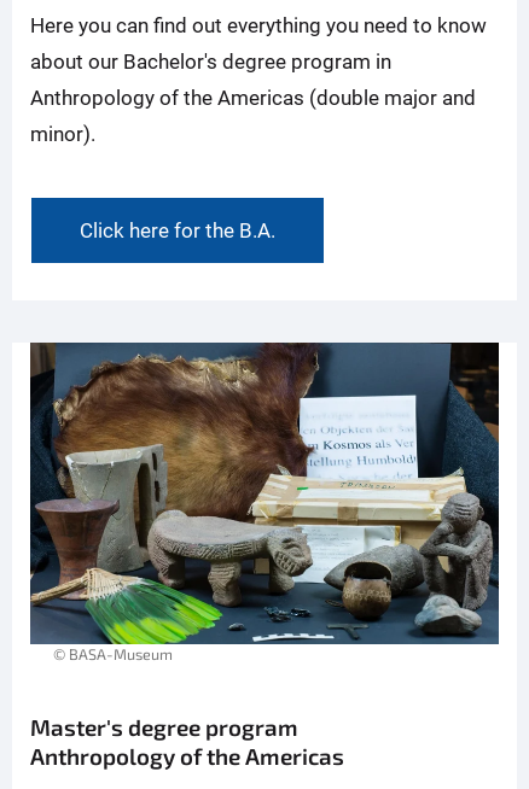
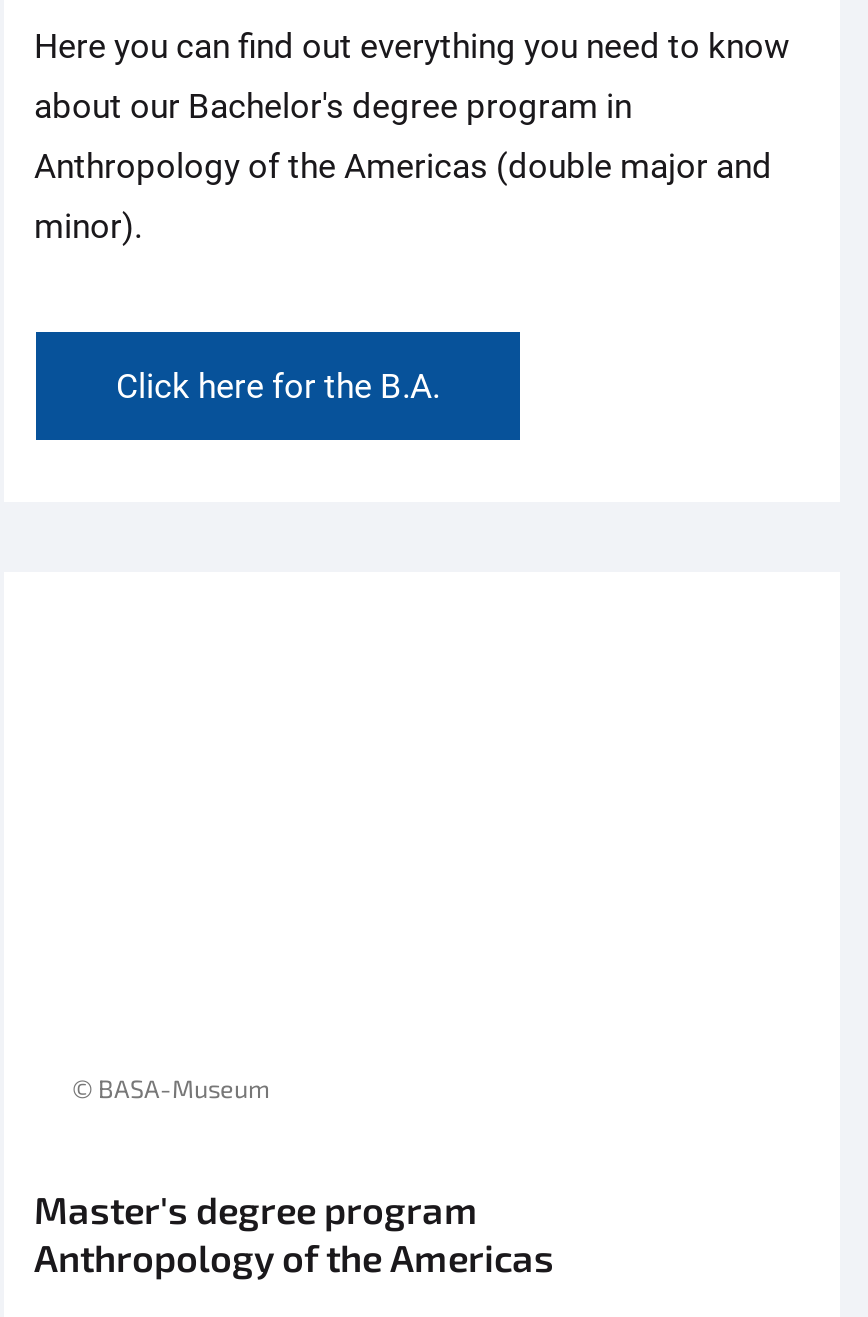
[29,341,500,645] [image] -> none

